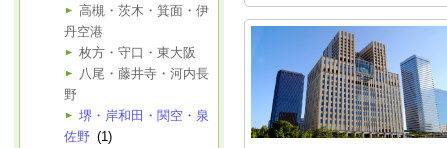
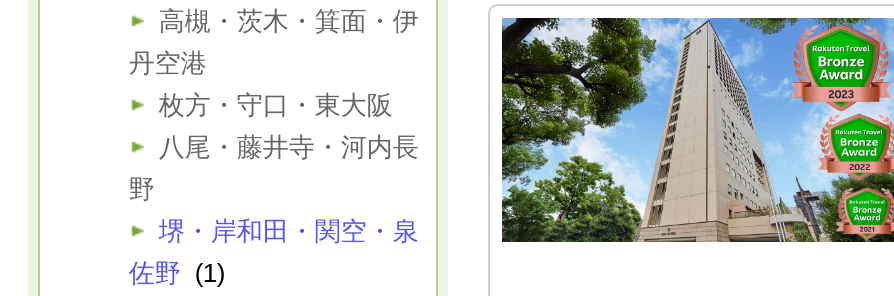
[250,9,444,139] [image] -> [500,16,888,276] [image]

